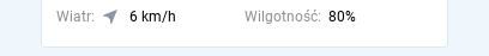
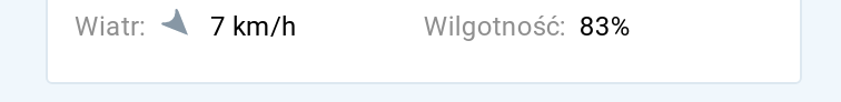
[129,8,176,25] 6 km/h -> [210,11,297,42] 7 km/h
[244,8,356,25] Wilgotność: 80% -> [424,11,631,42] Wilgotność: 83%

